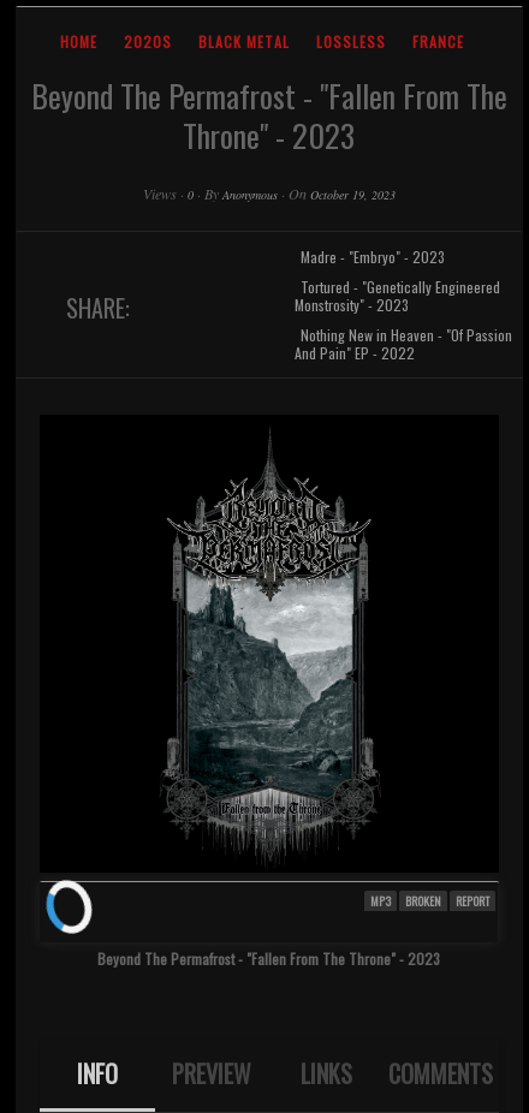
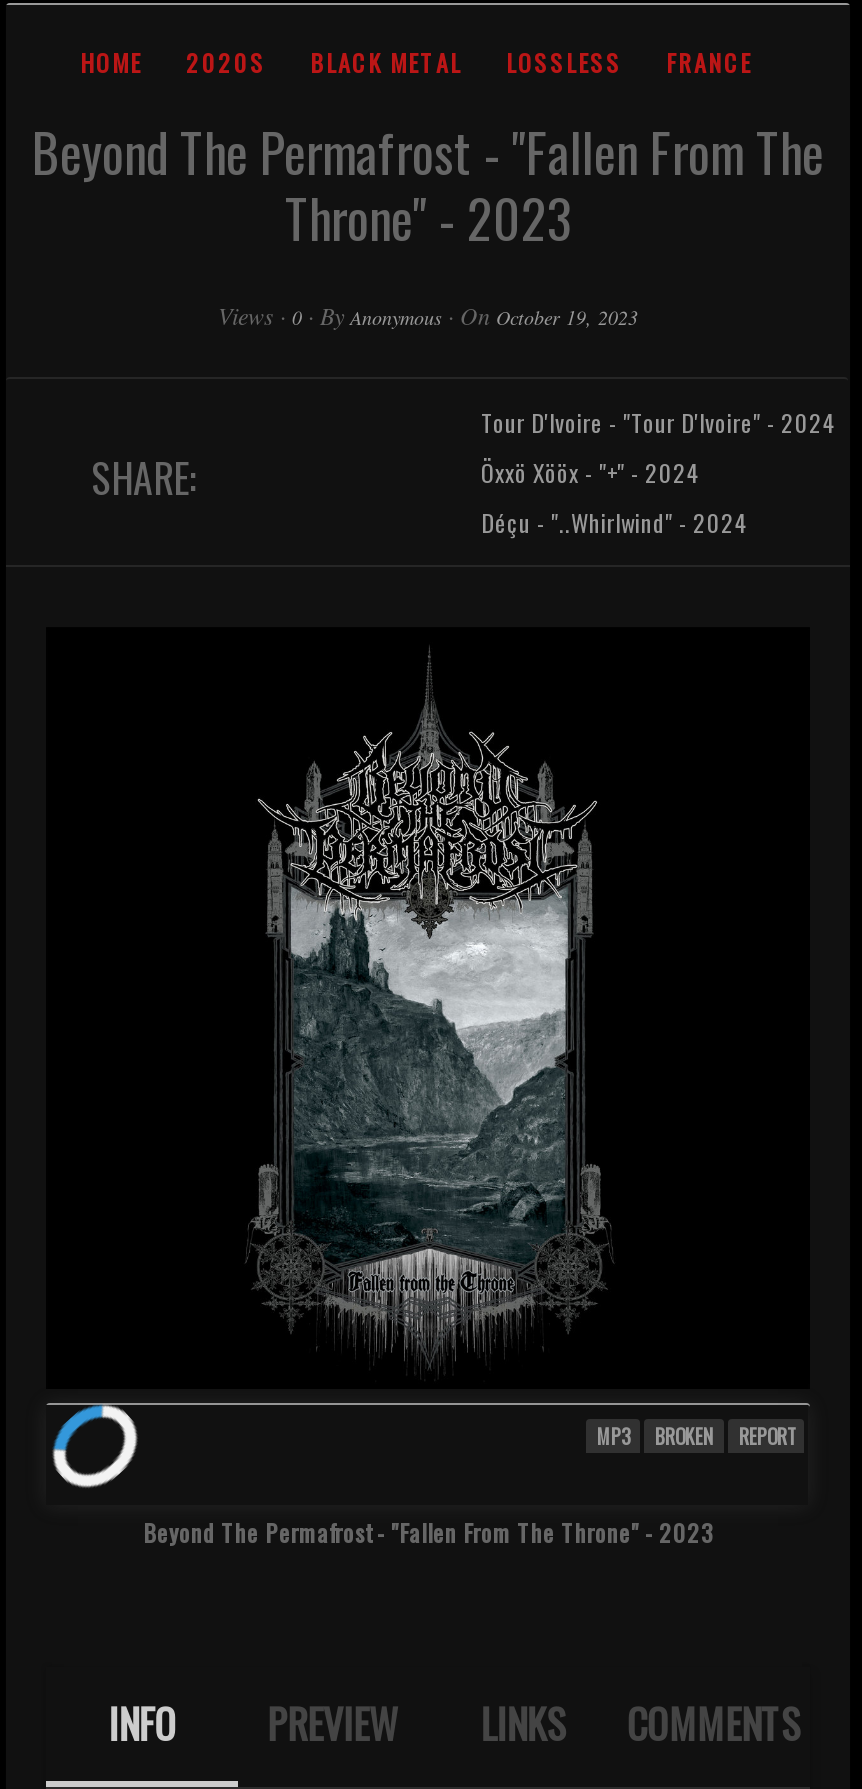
[301,246,445,267] Madre - "Embryo" - 2023 -> [481,405,837,439] Tour D'Ivoire - "Tour D'Ivoire" - 2024
[295,276,501,315] Tortured - "Genetically Engineered | Monstrosity" - 2023 -> [481,455,701,489] Öxxö Xööx - "+" - 2024
[295,325,513,363] Nothing New in Heaven - "Of Passion | And Pain" EP - 2022 -> [481,505,749,539] Déçu - "..Whirlwind" - 2024
[43,880,95,935] [image] -> [50,1403,140,1491] [image]

